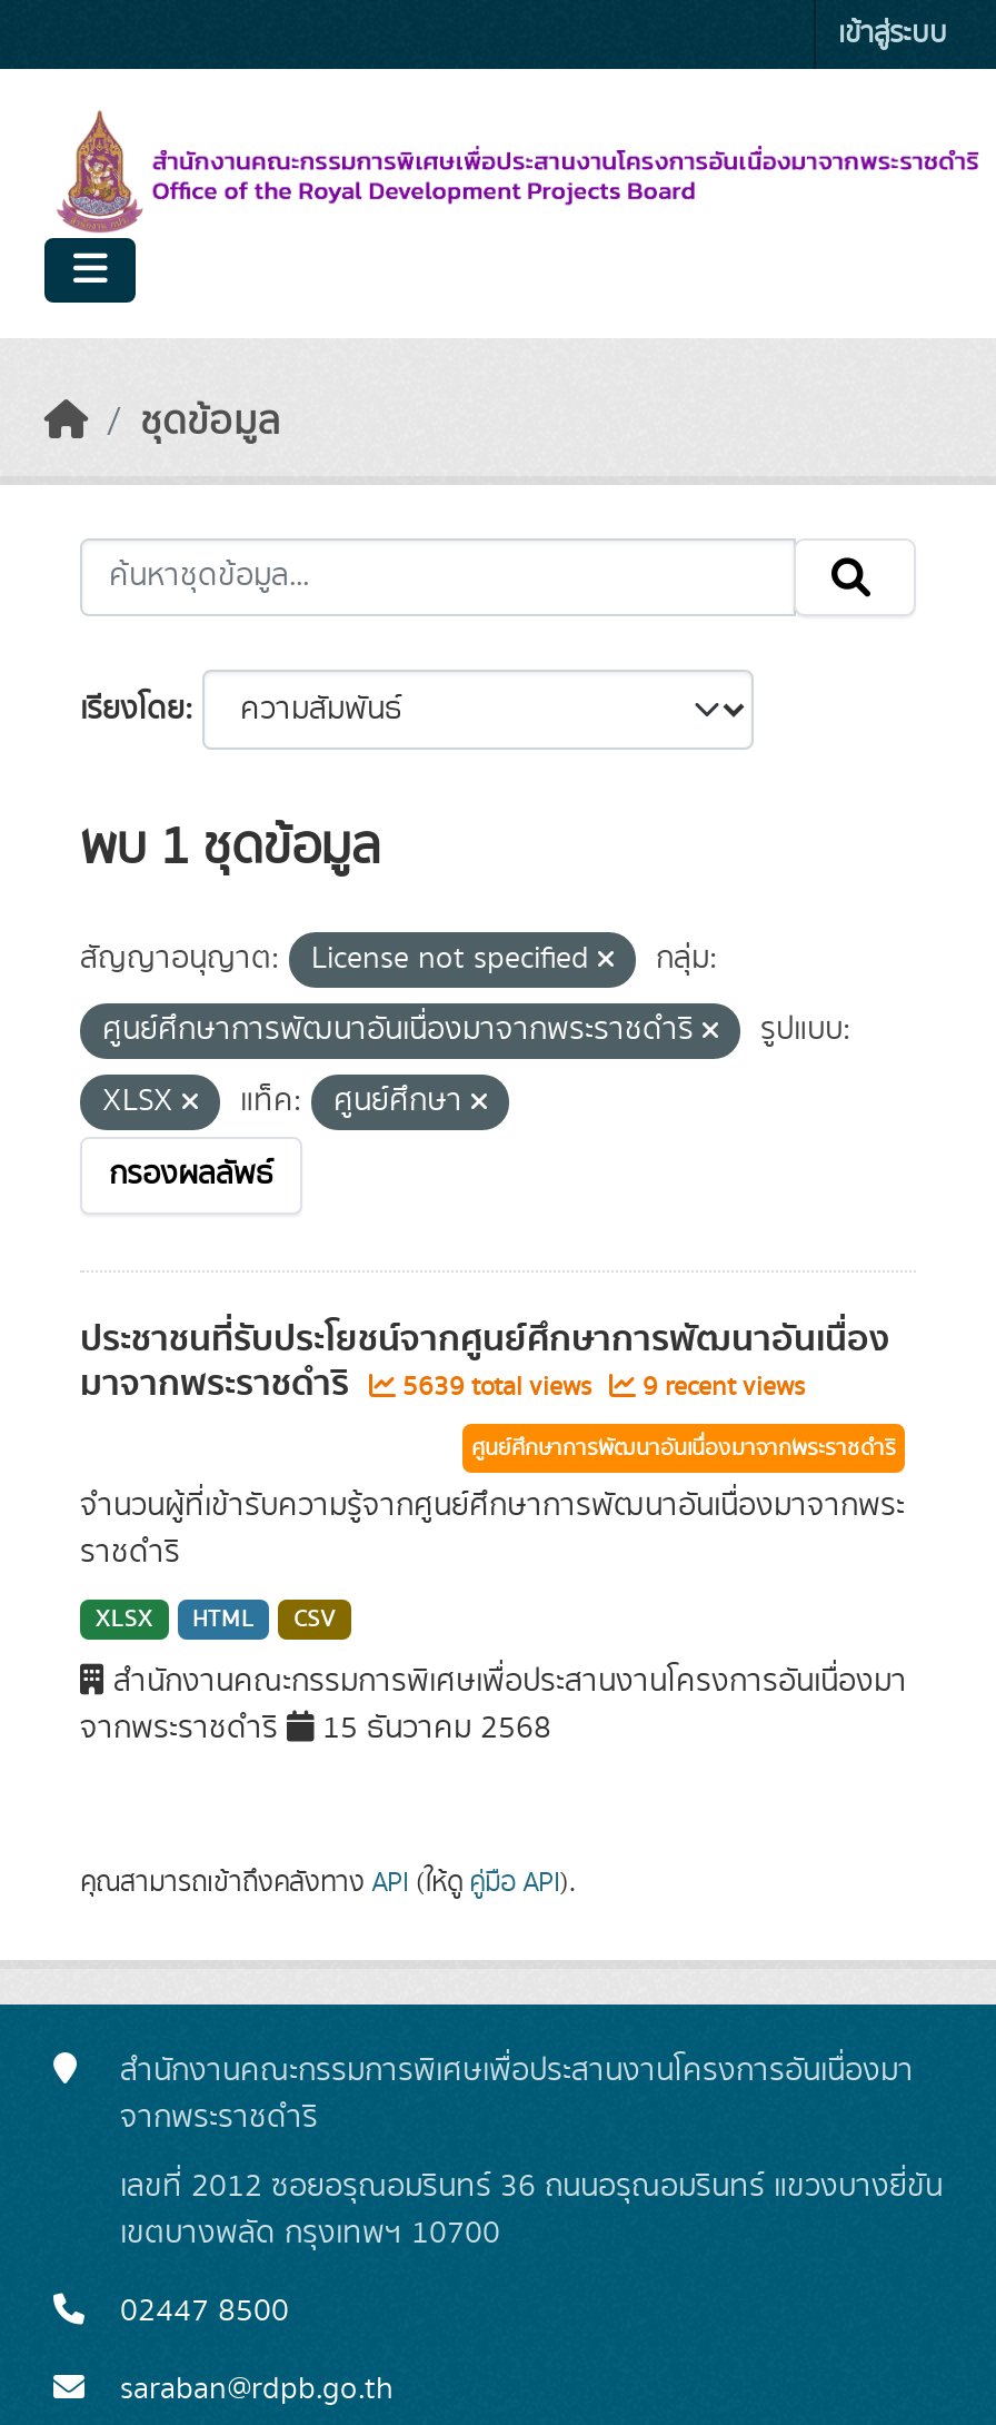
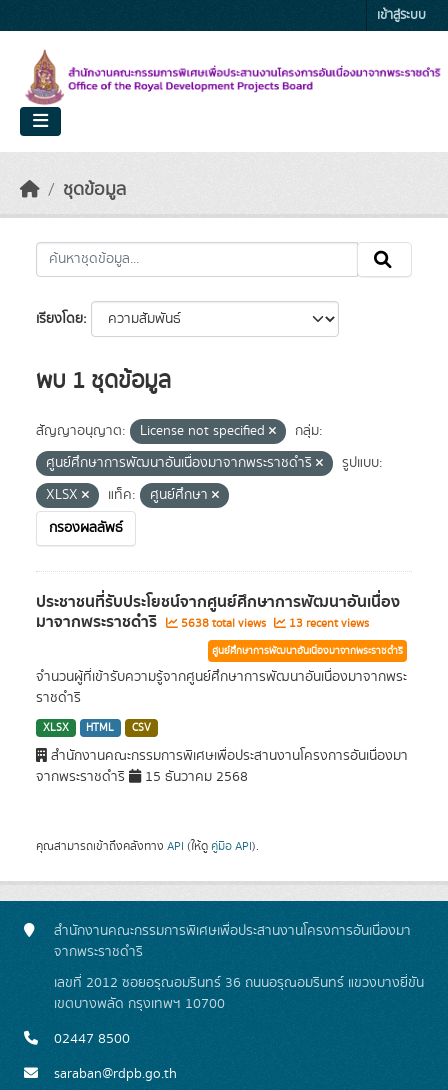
[396,1368,598,1406] 5639 total views -> [178,615,269,632] 5638 total views
[636,1368,805,1406] 9 recent views -> [286,615,369,632] 13 recent views

